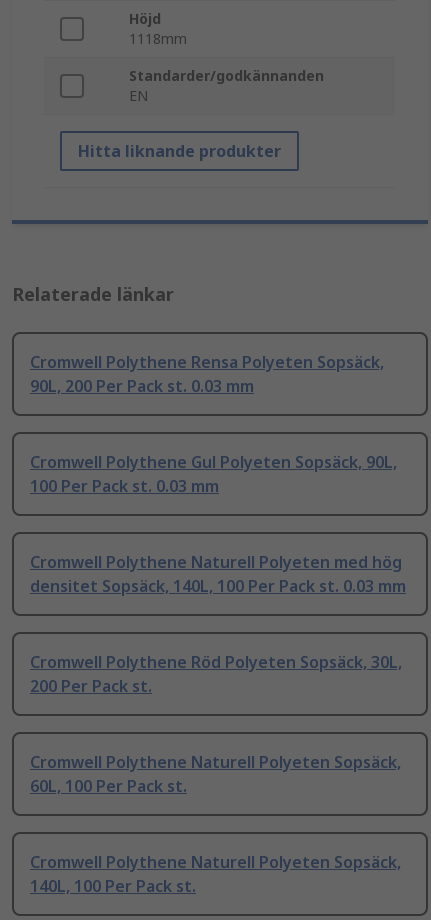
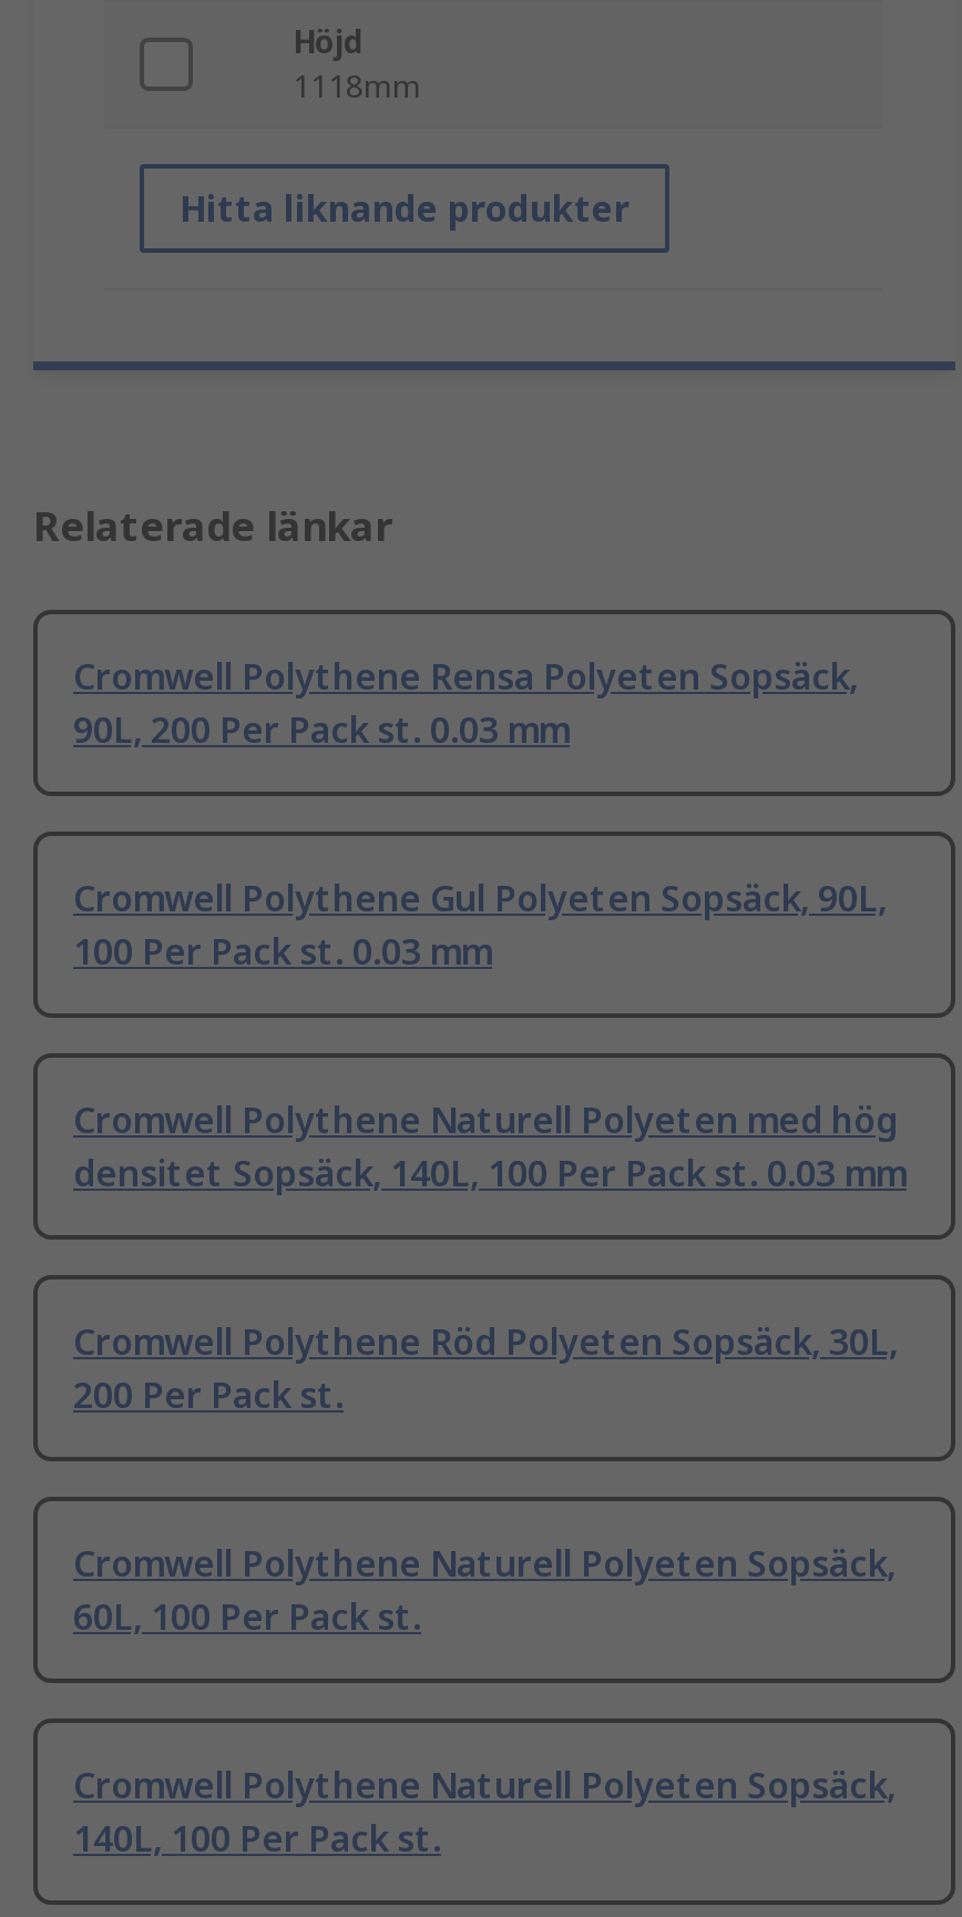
[129,66,324,105] Standarder/godkännanden | EN -> none

